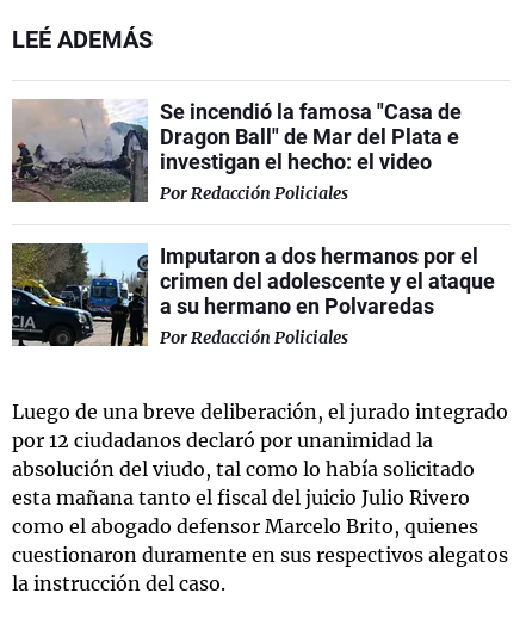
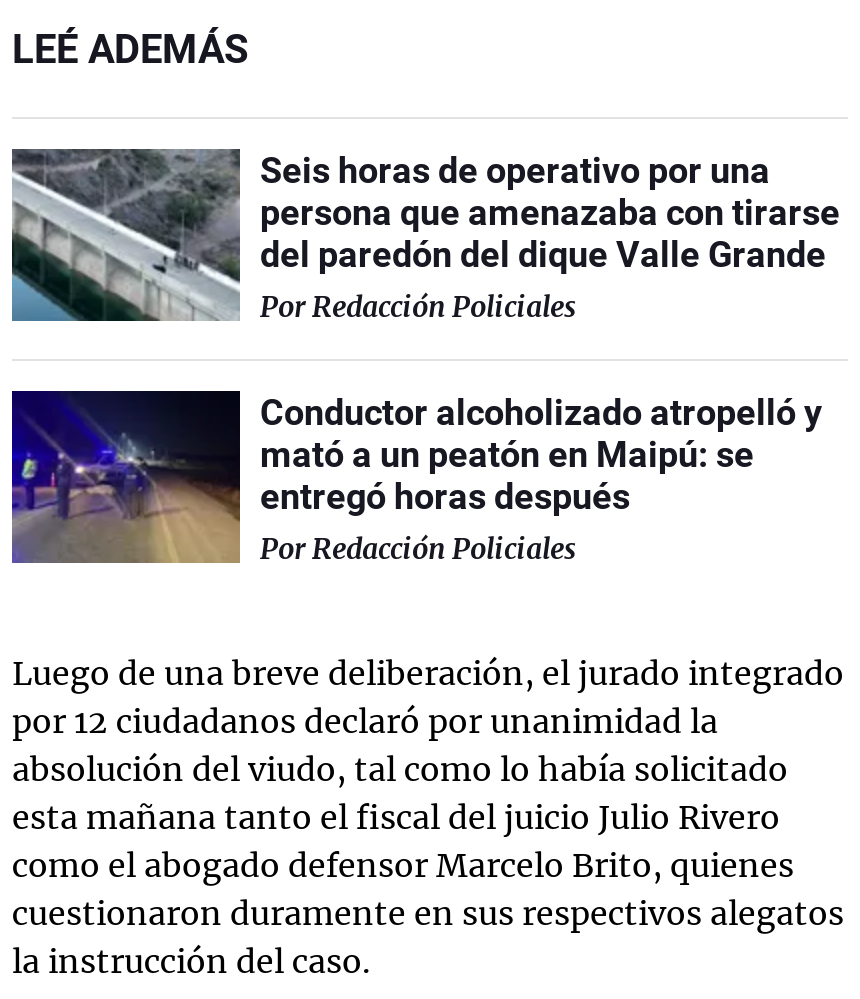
[11,99,462,203] [image] | Se incendió la famosa "Casa de | Dragon Ball" de Mar del Plata e | investigan el hecho: el video -> [10,147,840,323] [image] | Seis horas de operativo por una | persona que amenazaba con tirarse | del paredón del dique Valle Grande
[11,242,495,347] [image] | Imputaron a dos hermanos por el | crimen del adolescente y el ataque | a su hermano en Polvaredas -> [10,389,822,565] [image] | Conductor alcoholizado atropelló y | mató a un peatón en Maipú: se | entregó horas después

